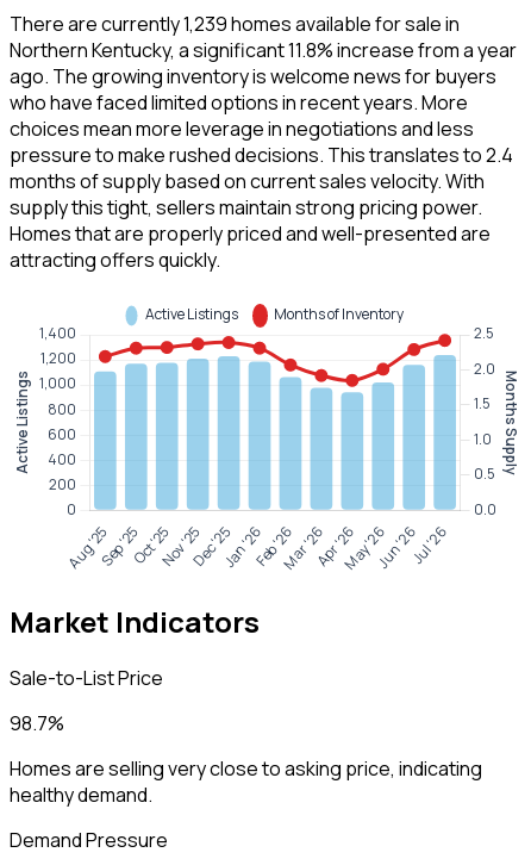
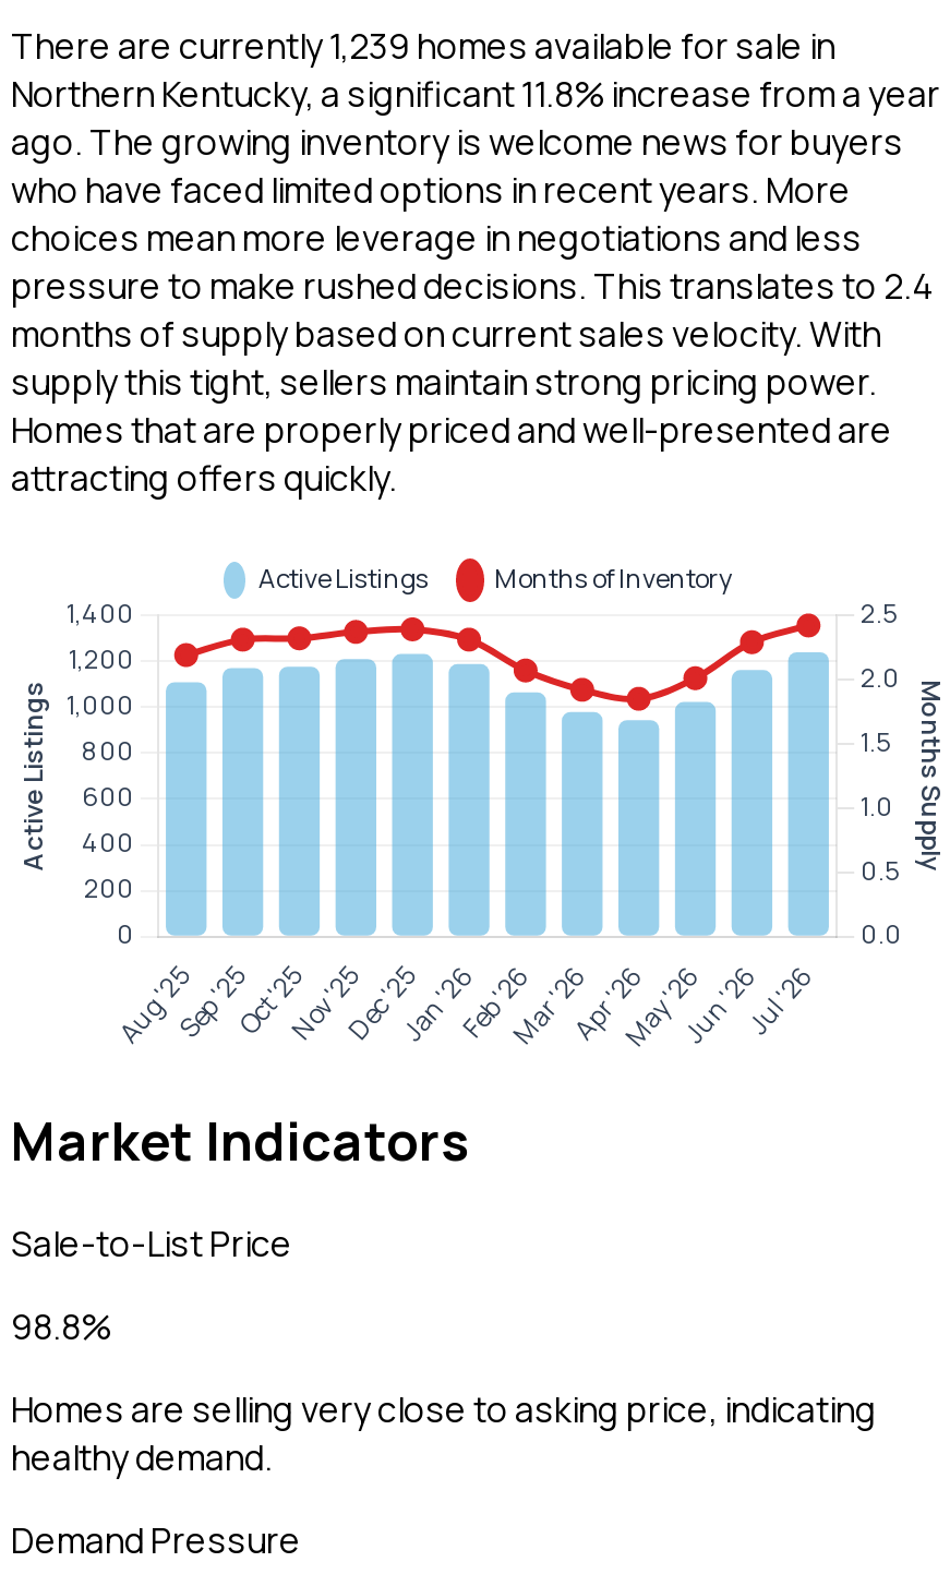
[10,710,64,736] 98.7% -> [11,1302,111,1350] 98.8%

